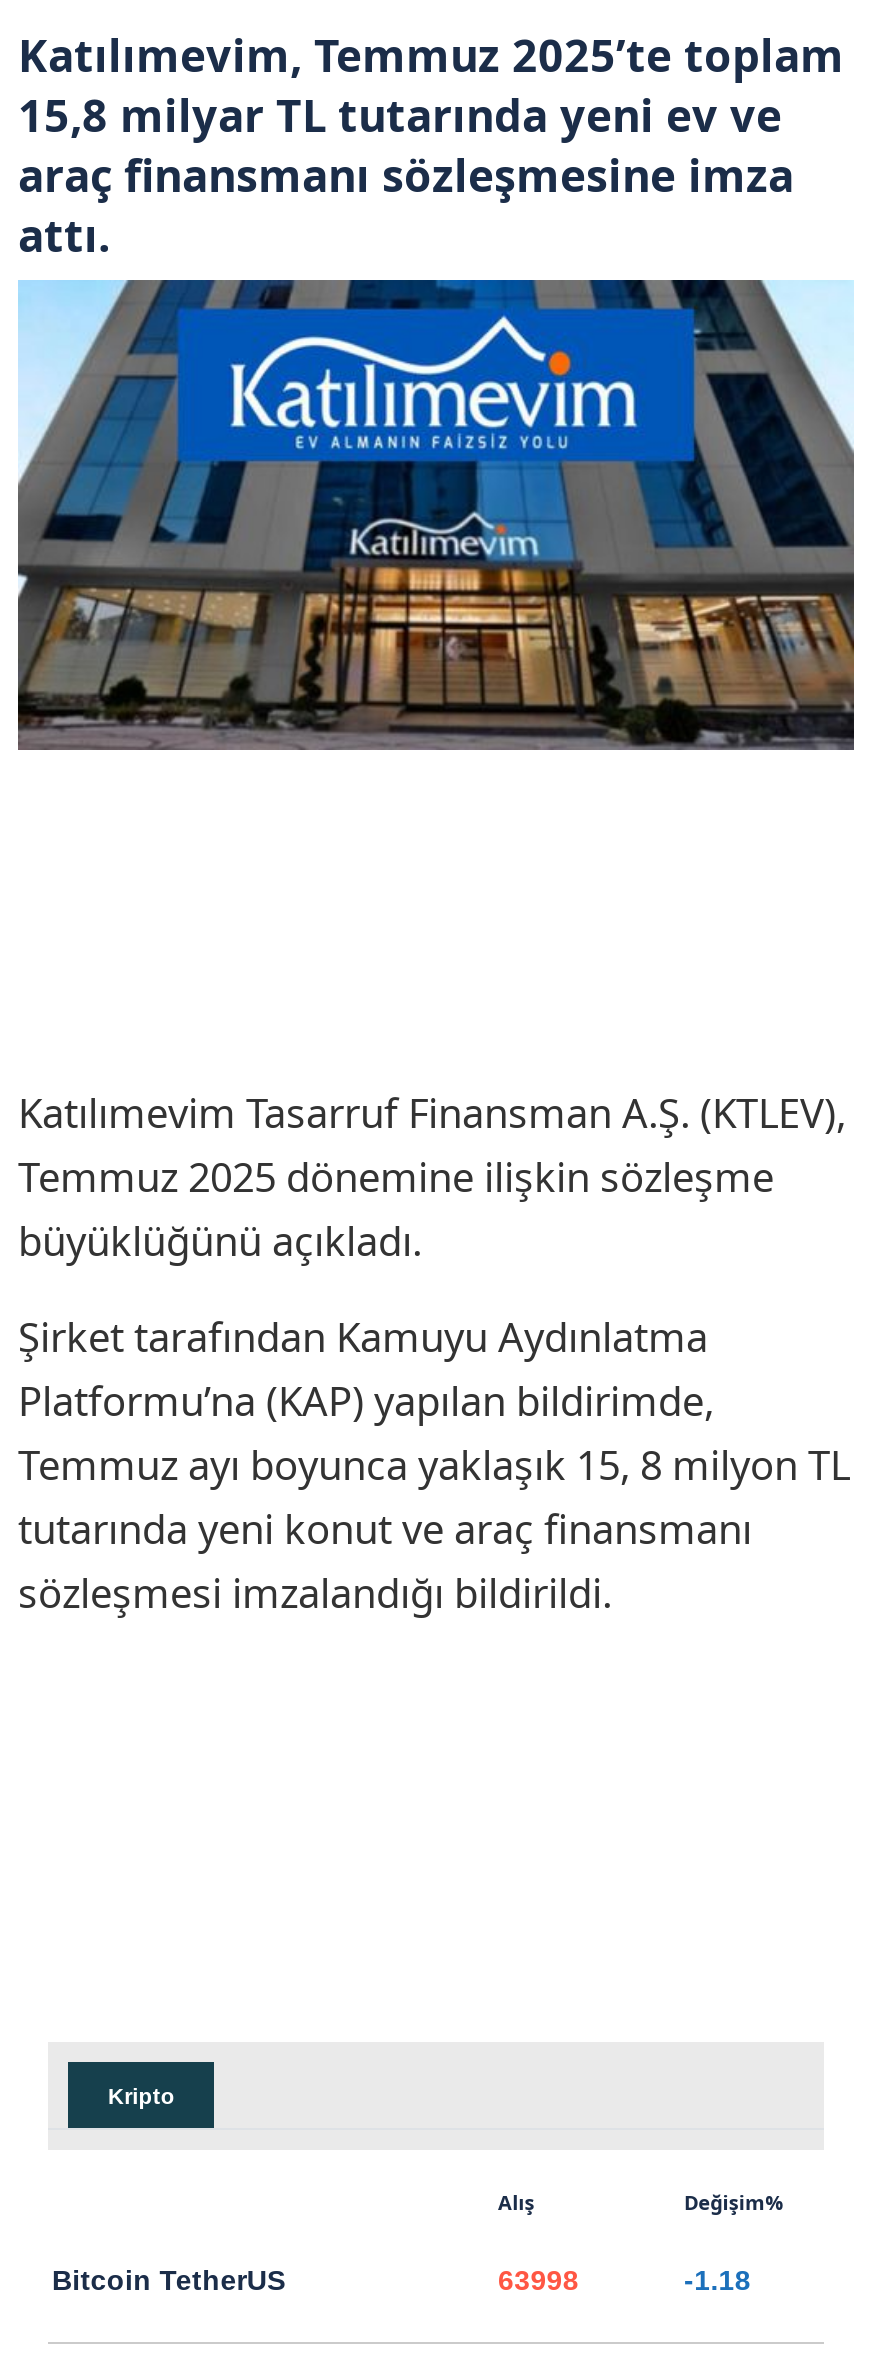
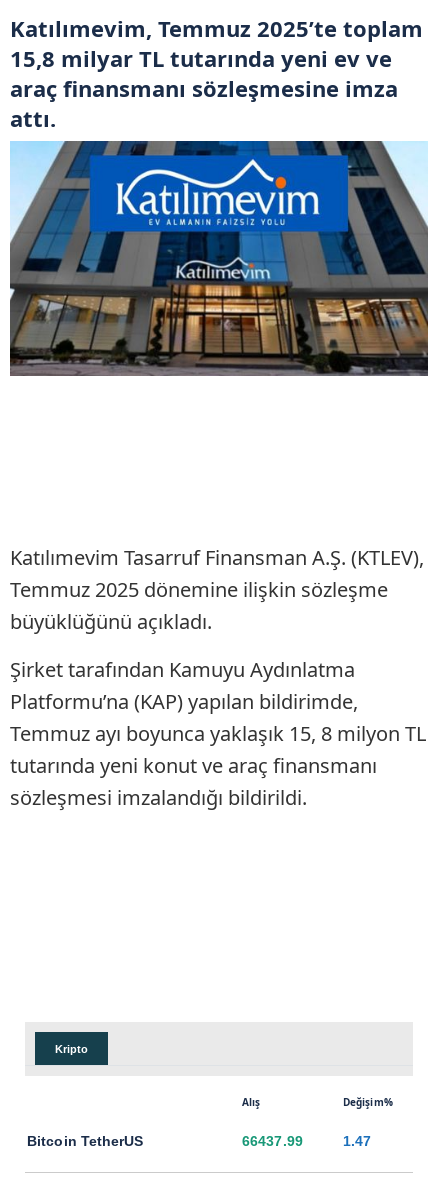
[498,2264,579,2296] 63998 -> [242,1133,303,1149] 66437.99
[684,2264,751,2296] -1.18 -> [343,1133,371,1149] 1.47

